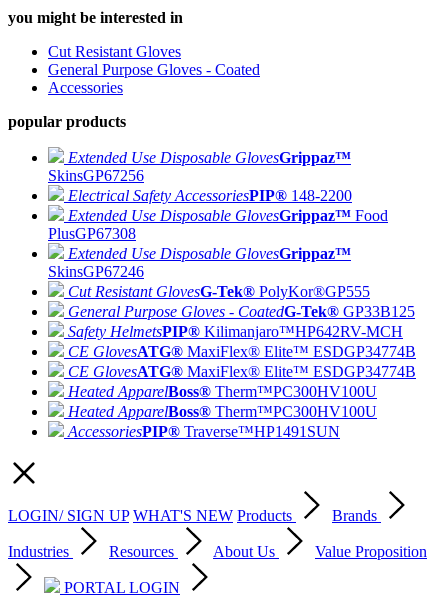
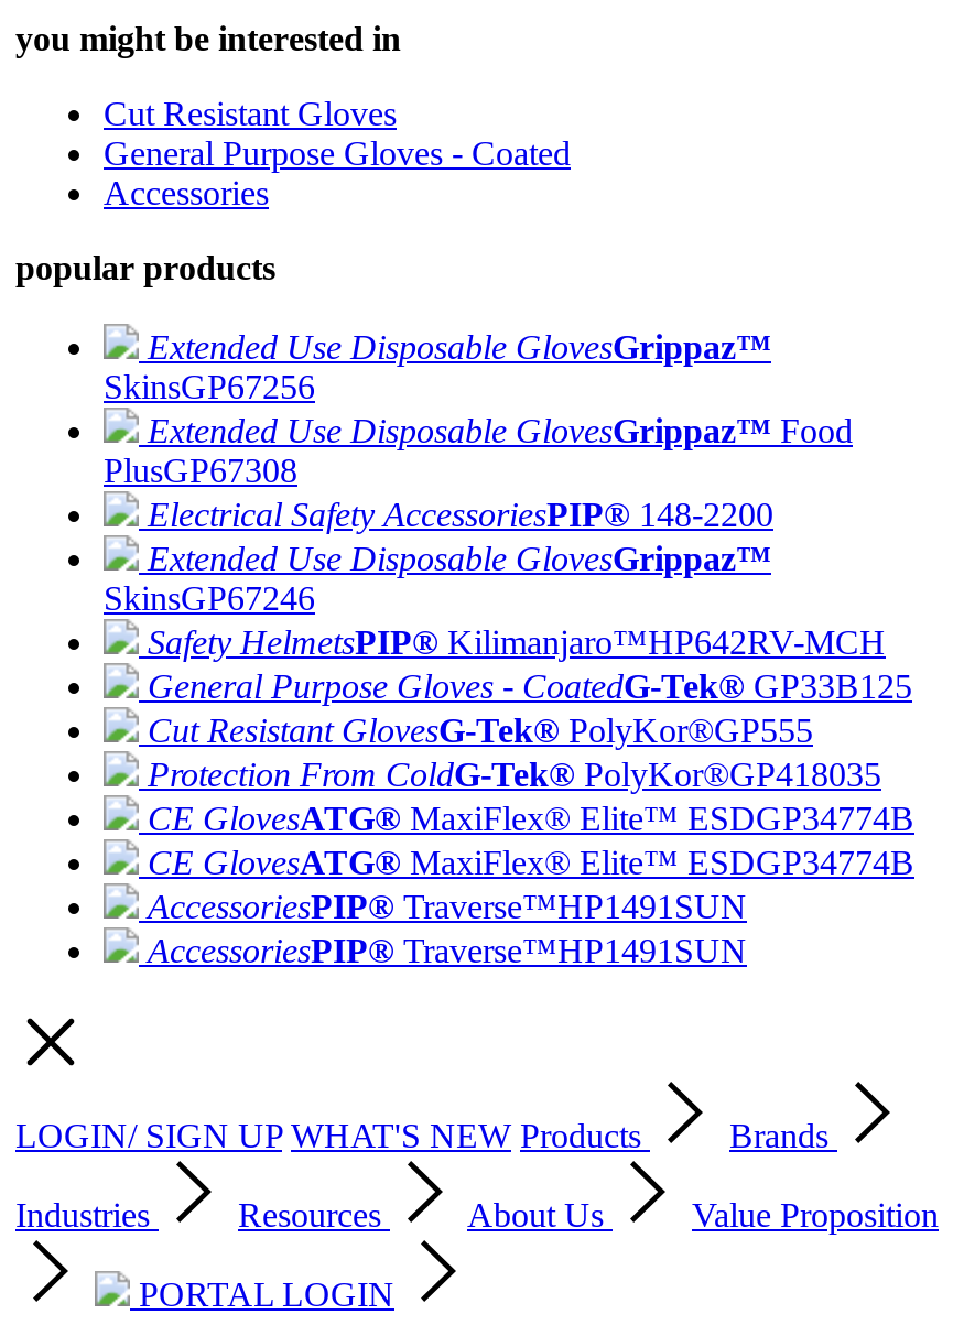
moved [68,187,352,204] -> [148,496,773,533]: Electrical Safety AccessoriesPIP® 148-2200
moved [48,207,388,242] -> [104,412,853,489]: Extended Use Disposable GlovesGrippaz™ Food | PlusGP67308
moved [68,283,370,300] -> [148,712,813,749]: Cut Resistant GlovesG-Tek® PolyKor®GP555
moved [68,303,415,340] -> [148,623,912,705]: General Purpose Gloves - CoatedG-Tek® GP33B125 | Safety HelmetsPIP® Kilimanjaro™HP642RV-MCH
none -> [148,756,881,793] Protection From ColdG-Tek® PolyKor®GP418035
moved [68,343,416,380] -> [148,800,914,881]: CE GlovesATG® MaxiFlex® Elite™ ESDGP34774B | CE GlovesATG® MaxiFlex® Elite™ ESDGP34774B
[68,383,377,420] Heated ApparelBoss® Therm™PC300HV100U | Heated ApparelBoss® Therm™PC300HV100U -> [148,888,747,925] AccessoriesPIP® Traverse™HP1491SUN

